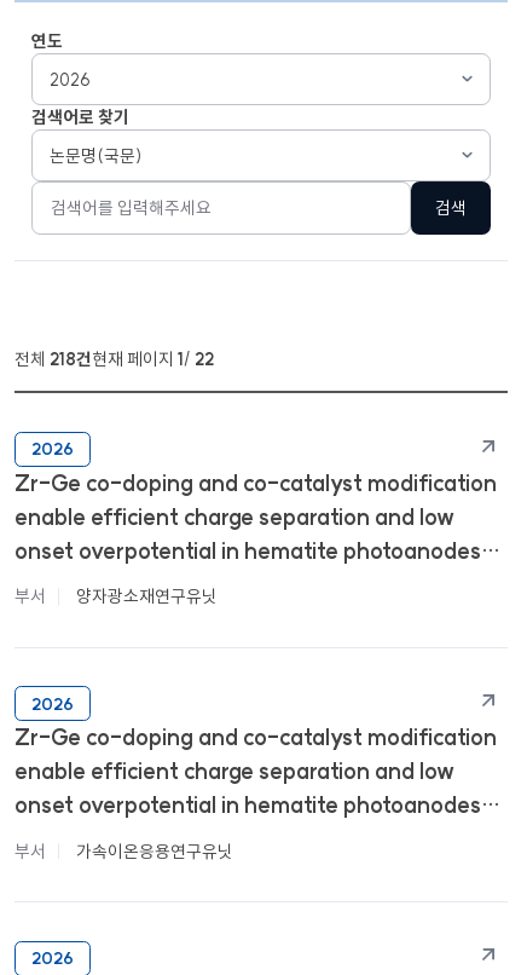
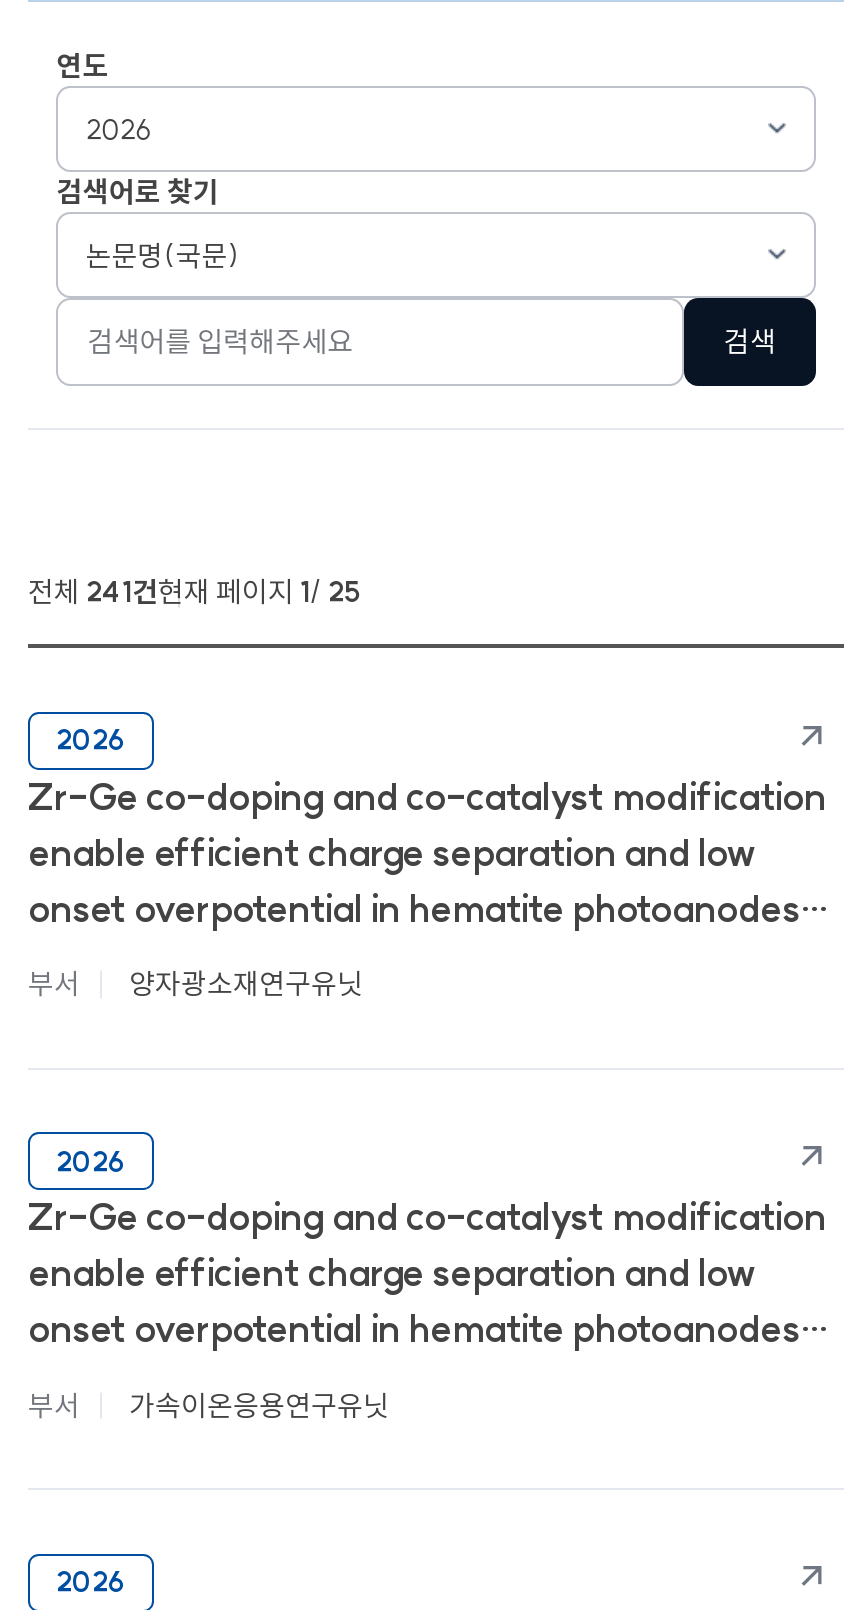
[15,349,214,370] 전체 218건현재 페이지 1/ 22 -> [28,574,360,610] 전체 241건현재 페이지 1/ 25

